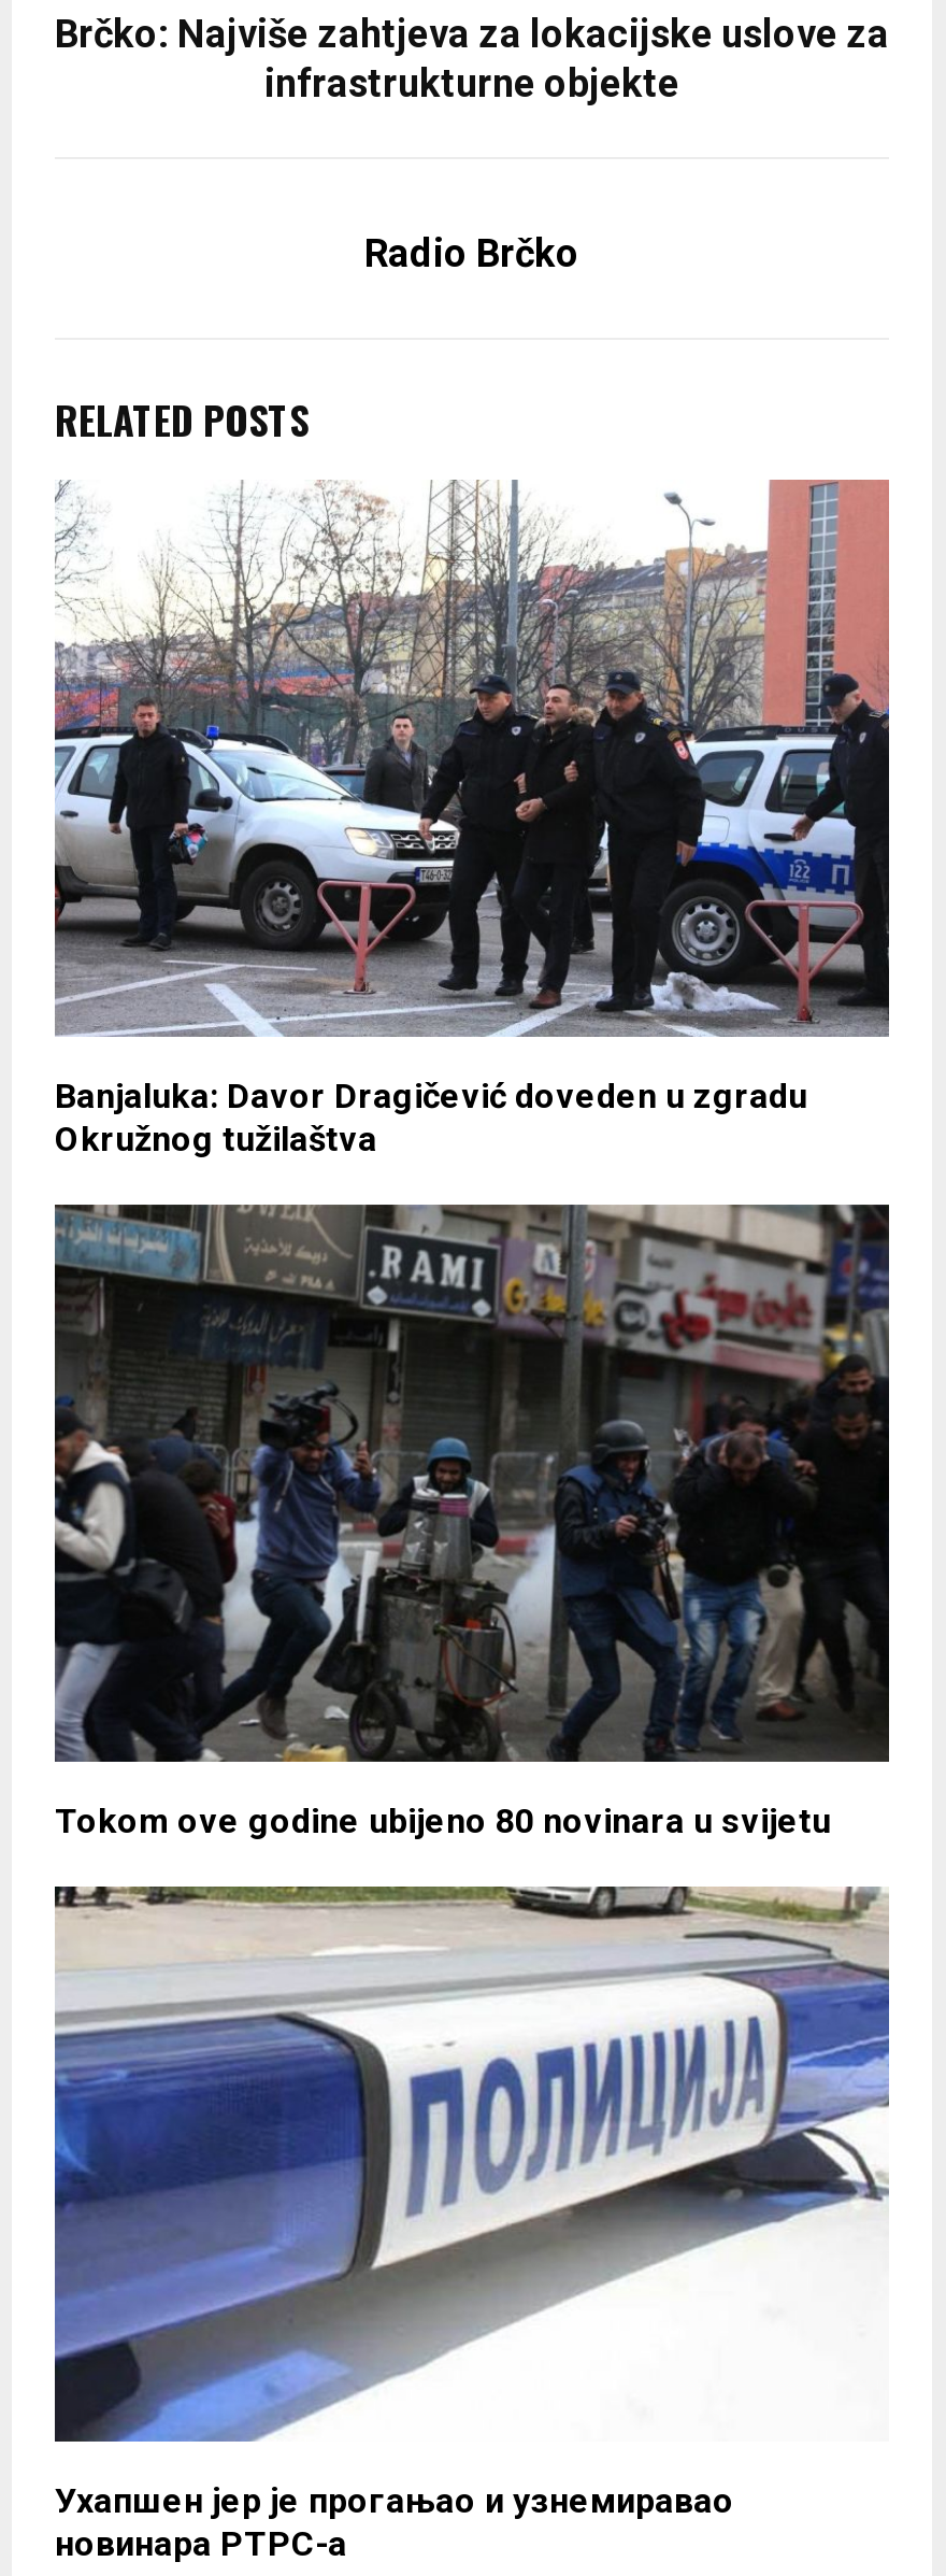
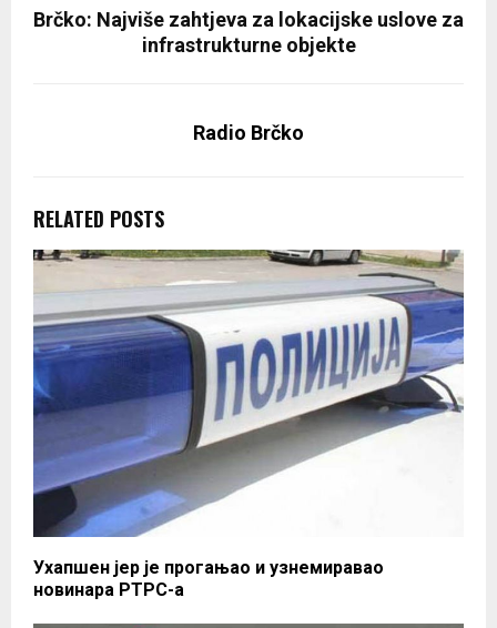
[53,480,891,1159] [image] | Banjaluka: Davor Dragičević doveden u zgradu | Okružnog tužilaštva -> none
[53,1205,891,1841] [image] | Tokom ove godine ubijeno 80 novinara u svijetu -> none

